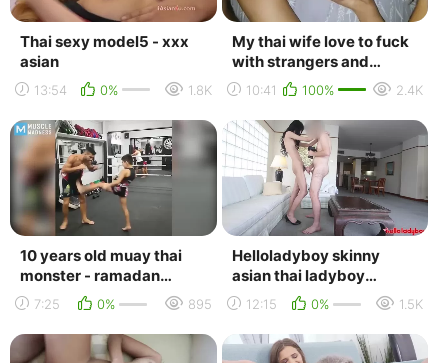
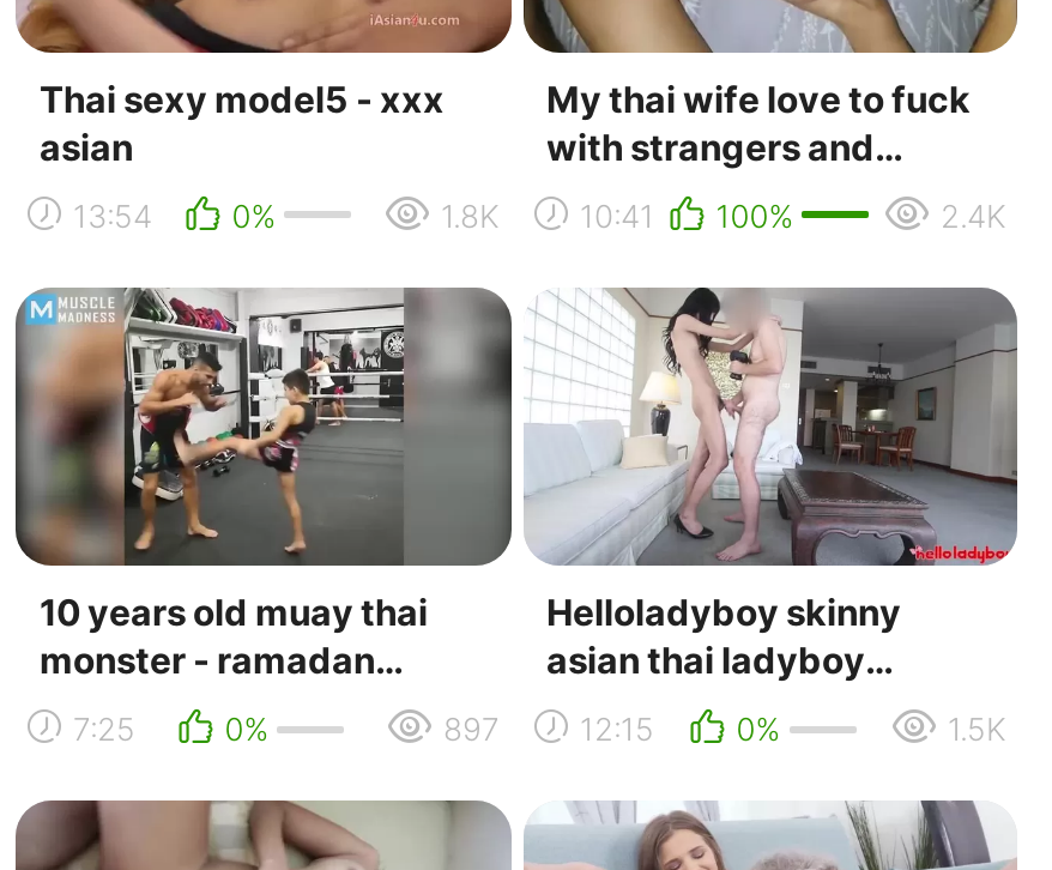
[187,296,211,312] 895 -> [443,710,498,748] 897

